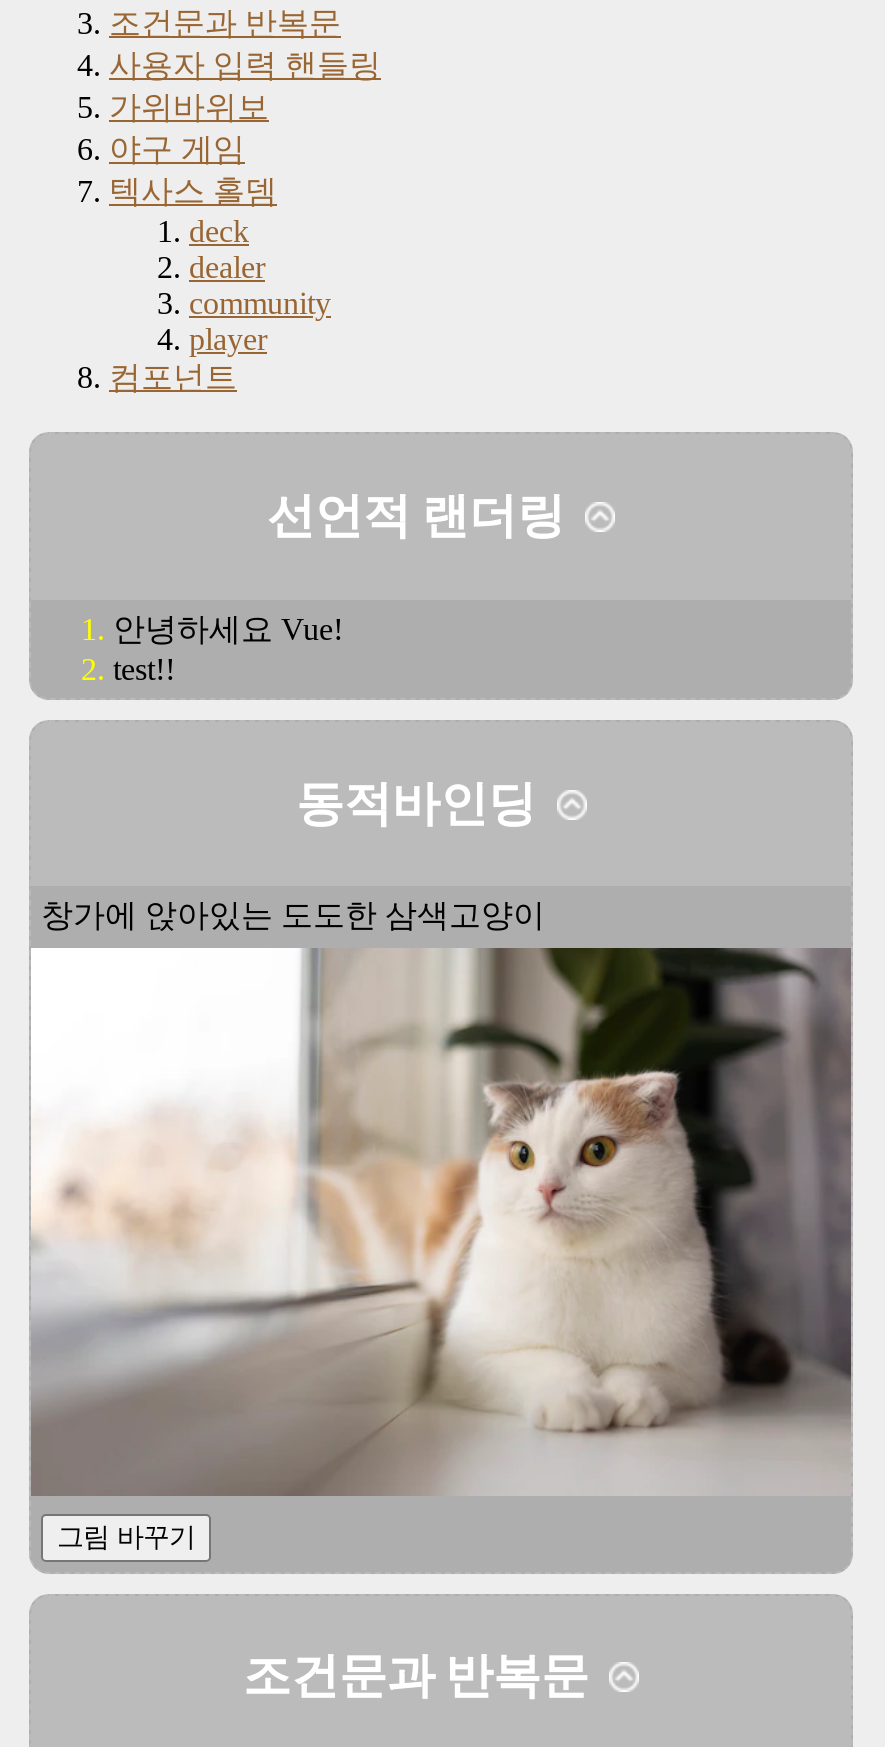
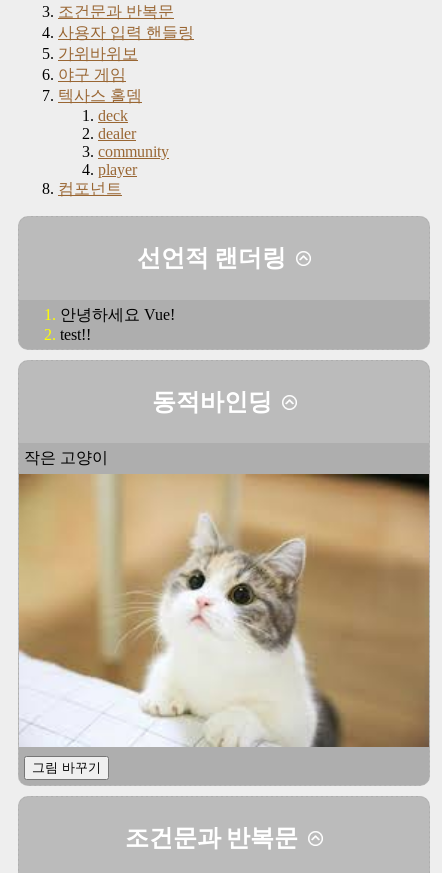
[41,899,545,933] 창가에 앉아있는 도도한 삼색고양이 -> [24,449,108,466] 작은 고양이
[29,948,853,1498] [image] -> [18,473,430,748] [image]

